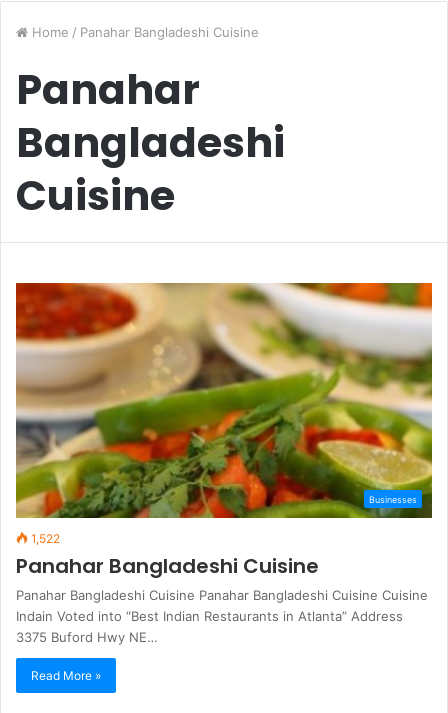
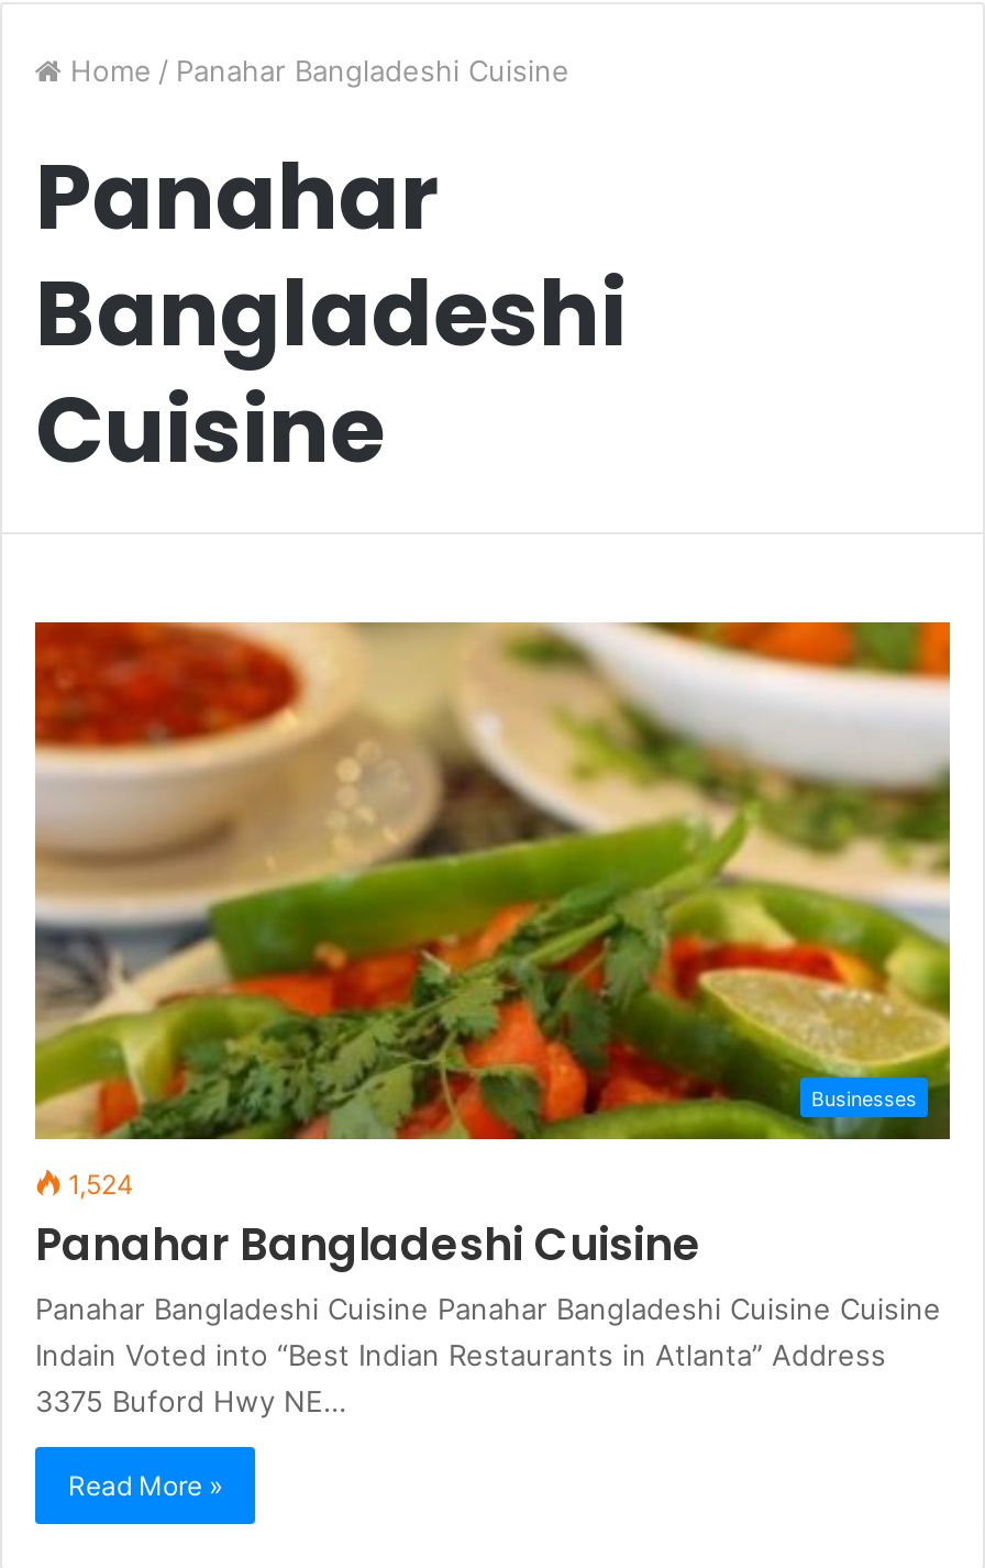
[28,531,60,546] 1,522 -> [62,1168,134,1201] 1,524

